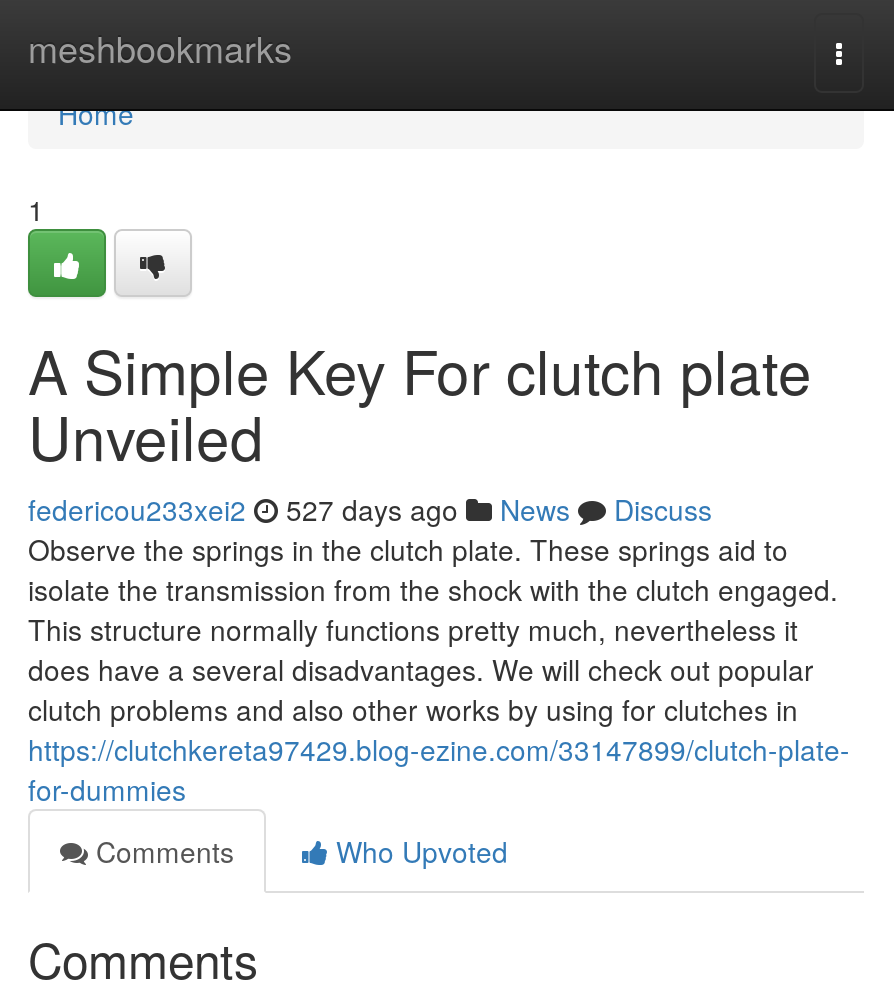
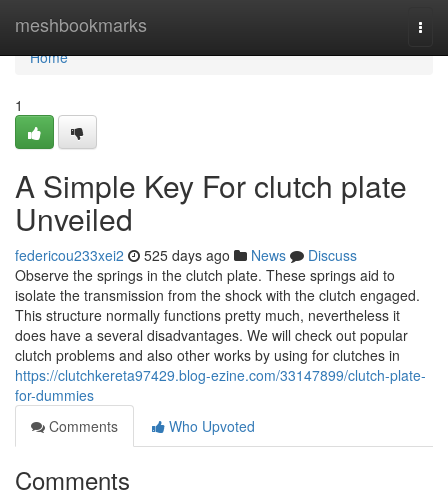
[28,489,712,529] federicou233xei2 527 days ago News Discuss -> [15,245,357,265] federicou233xei2 525 days ago News Discuss

